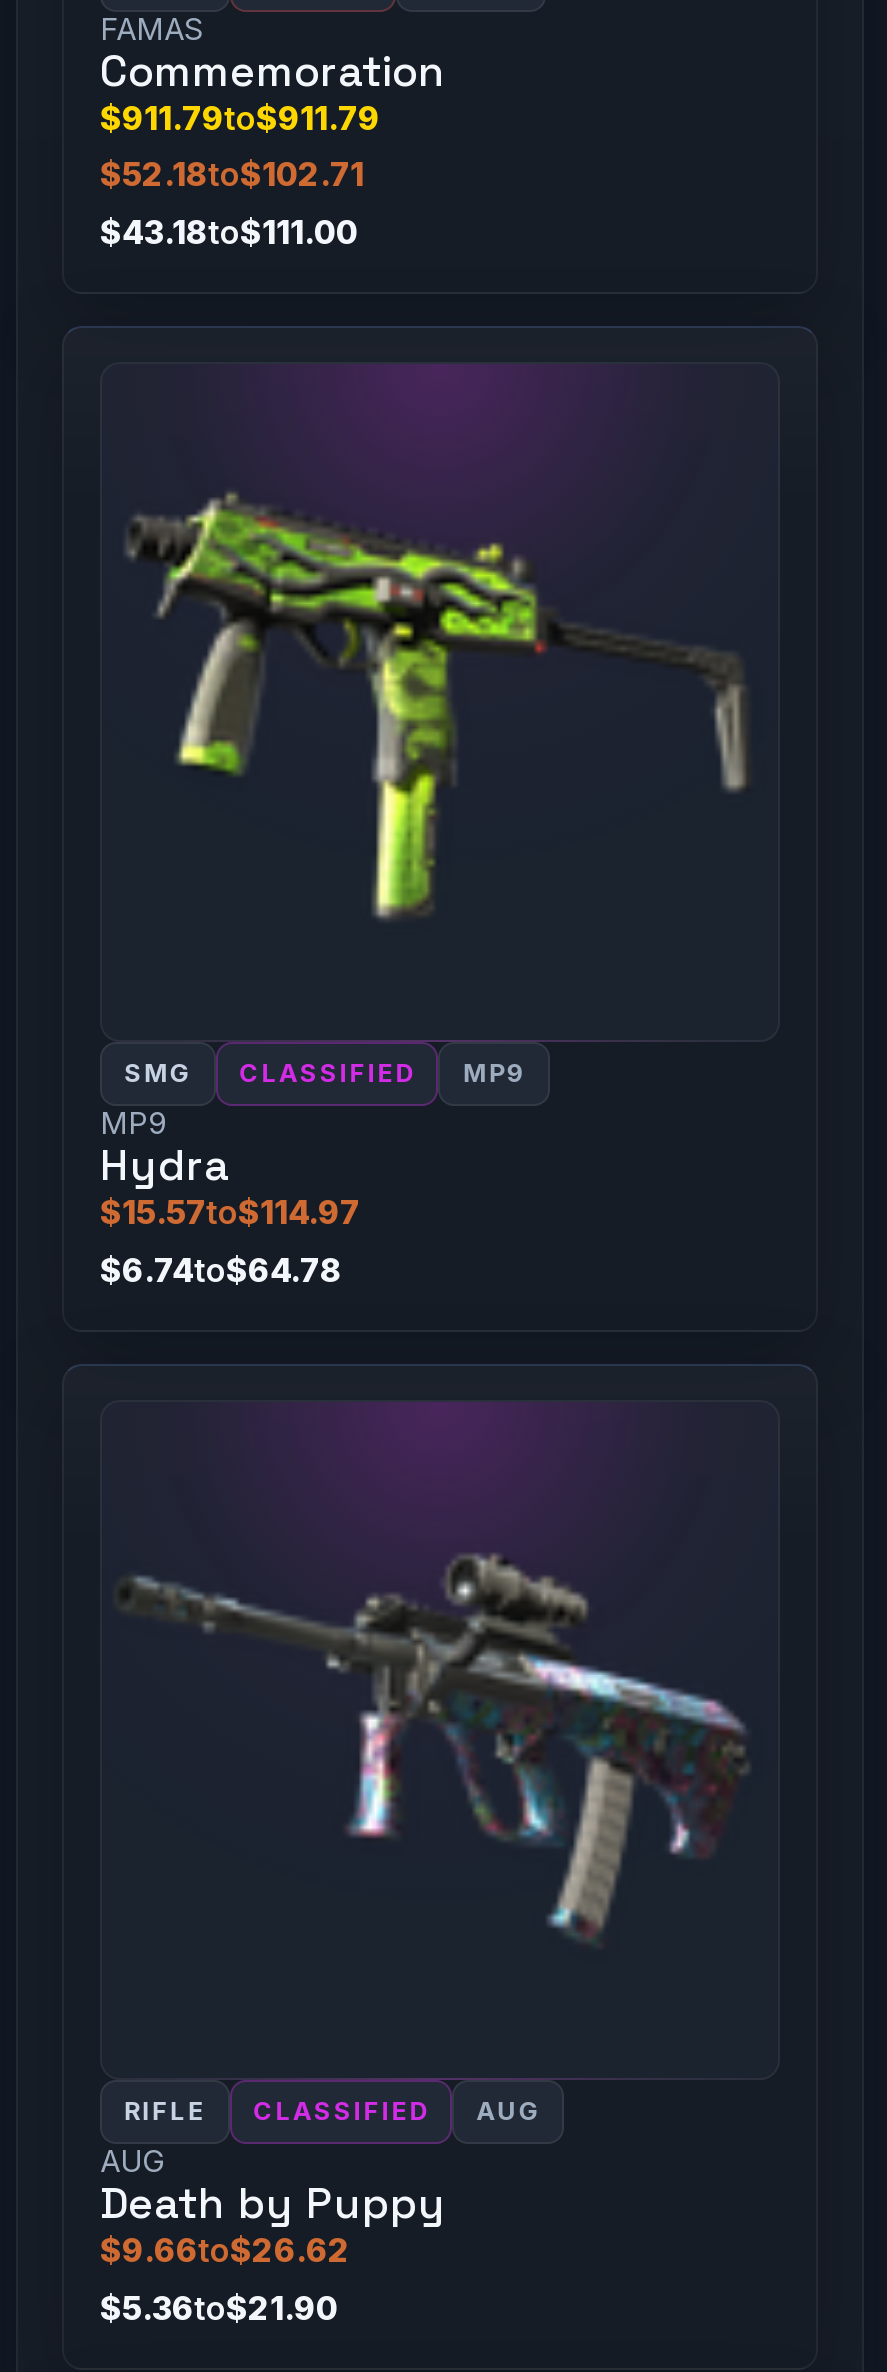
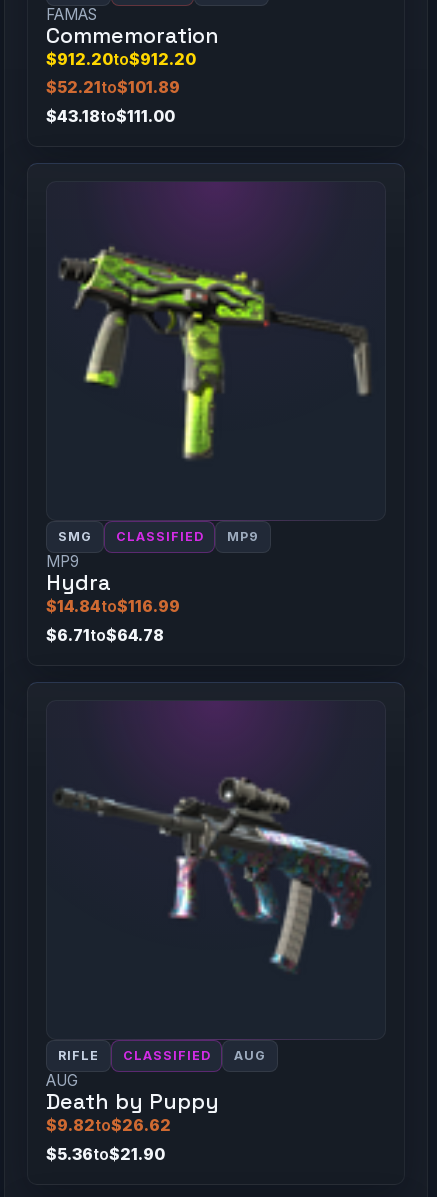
[100,97,380,137] $911.79to$911.79 -> [46,48,196,68] $912.20to$912.20
[100,155,364,195] $52.18to$102.71 -> [46,77,180,97] $52.21to$101.89
[100,1193,360,1233] $15.57to$114.97 -> [46,596,180,616] $14.84to$116.99
[100,1250,342,1290] $6.74to$64.78 -> [46,625,164,645] $6.71to$64.78
[100,2231,350,2271] $9.66to$26.62 -> [46,1115,171,1135] $9.82to$26.62

